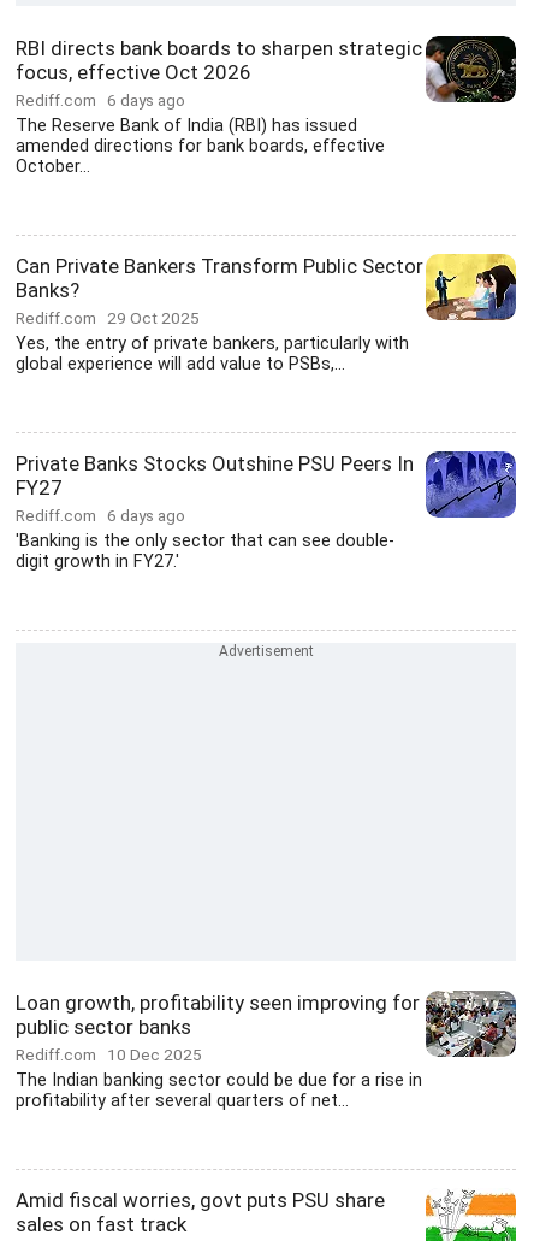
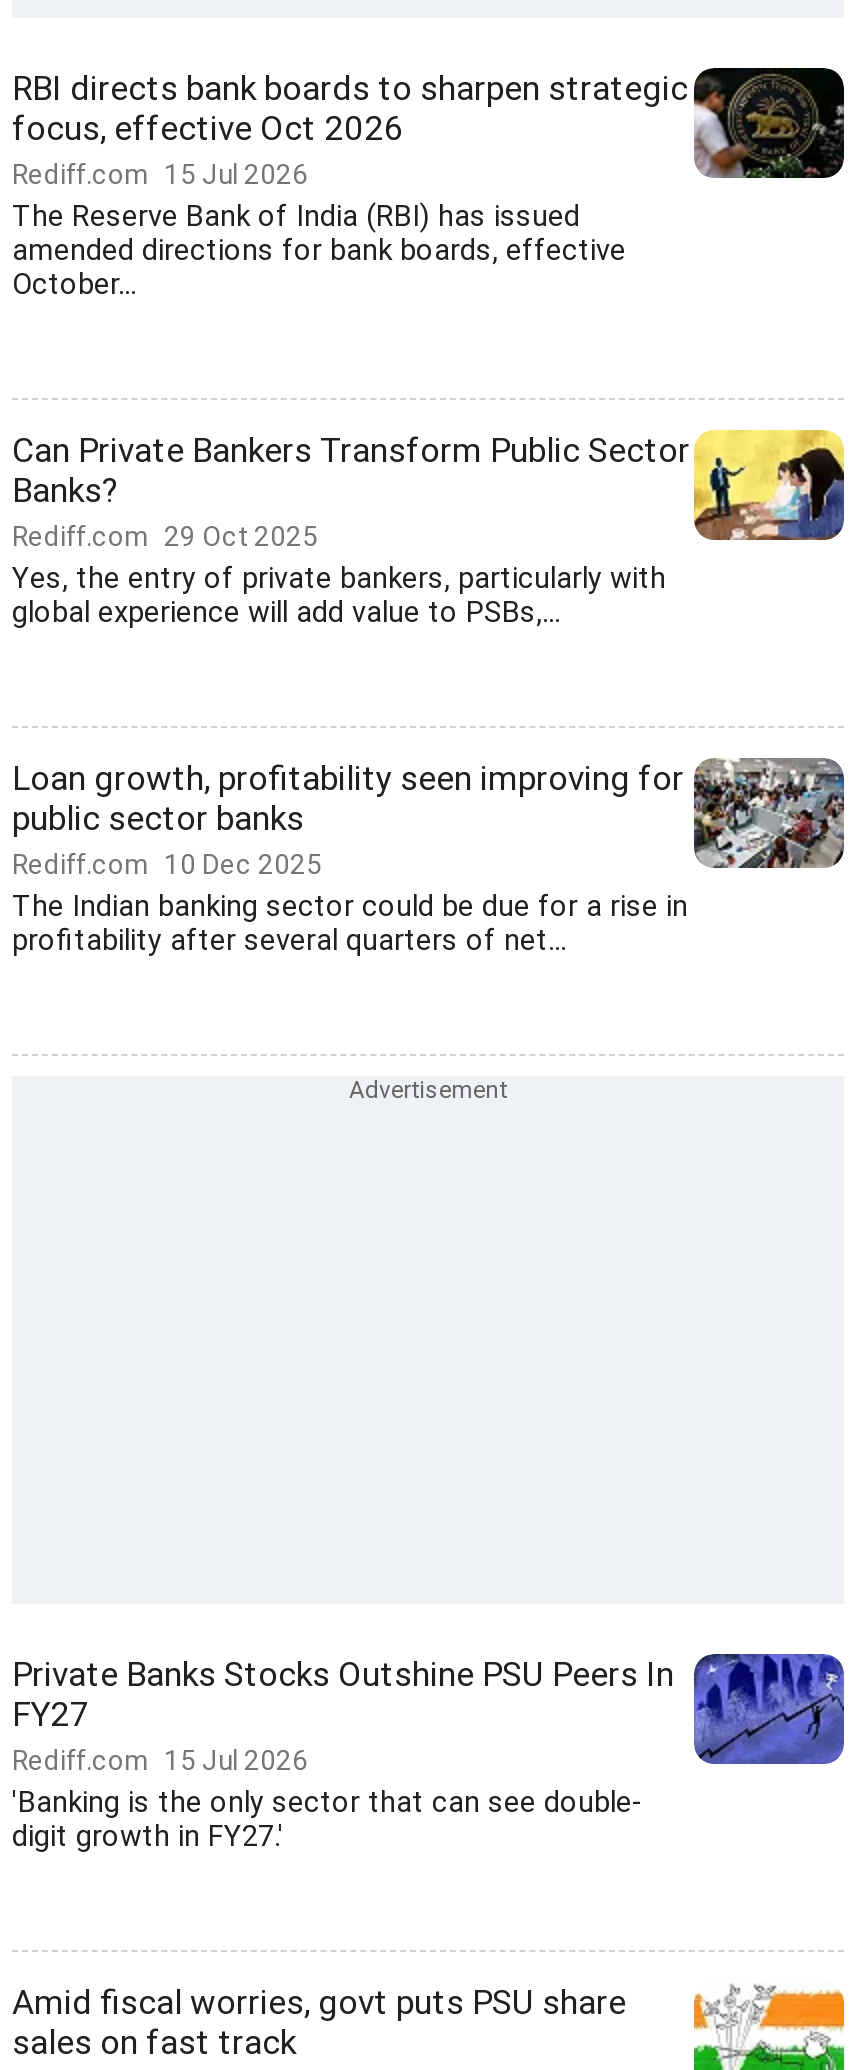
[16,90,185,110] Rediff.com 6 days ago -> [12,158,308,190] Rediff.com 15 Jul 2026
moved [16,450,517,519] -> [12,1652,846,1766]: [image] | Private Banks Stocks Outshine PSU Peers In | FY27
[16,506,185,525] Rediff.com 6 days ago -> none
moved [16,531,394,572] -> [12,1786,642,1854]: 'Banking is the only sector that can see double- | digit growth in FY27.'
moved [16,988,518,1111] -> [12,754,848,958]: [image] | Loan growth, profitability seen improving for | public sector banks | Rediff.com 10 Dec 2025 | The Indian banking sector could be due for a rise in | profitability after several quarters of net...
none -> [12,1744,308,1776] Rediff.com 15 Jul 2026

